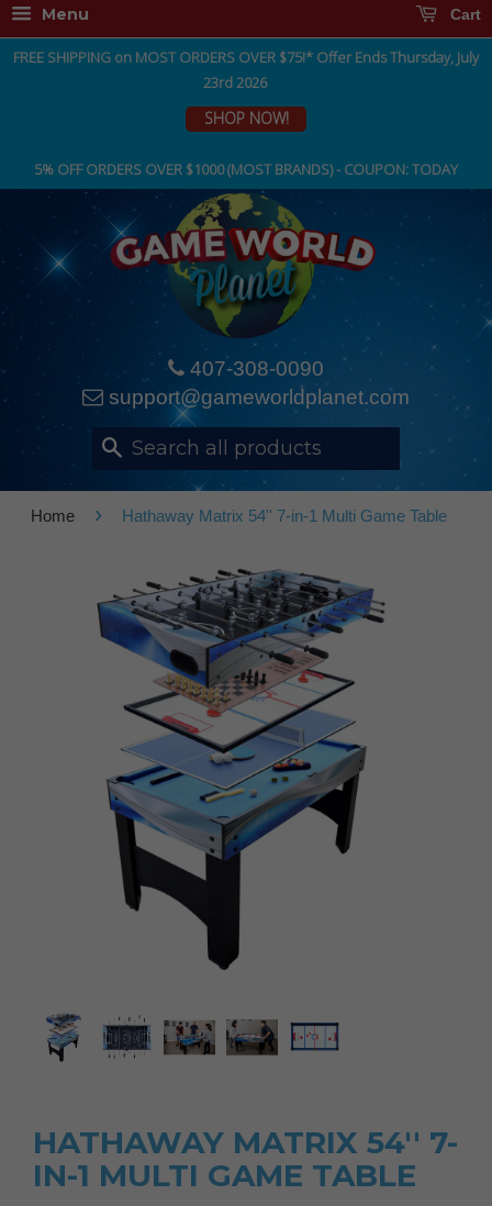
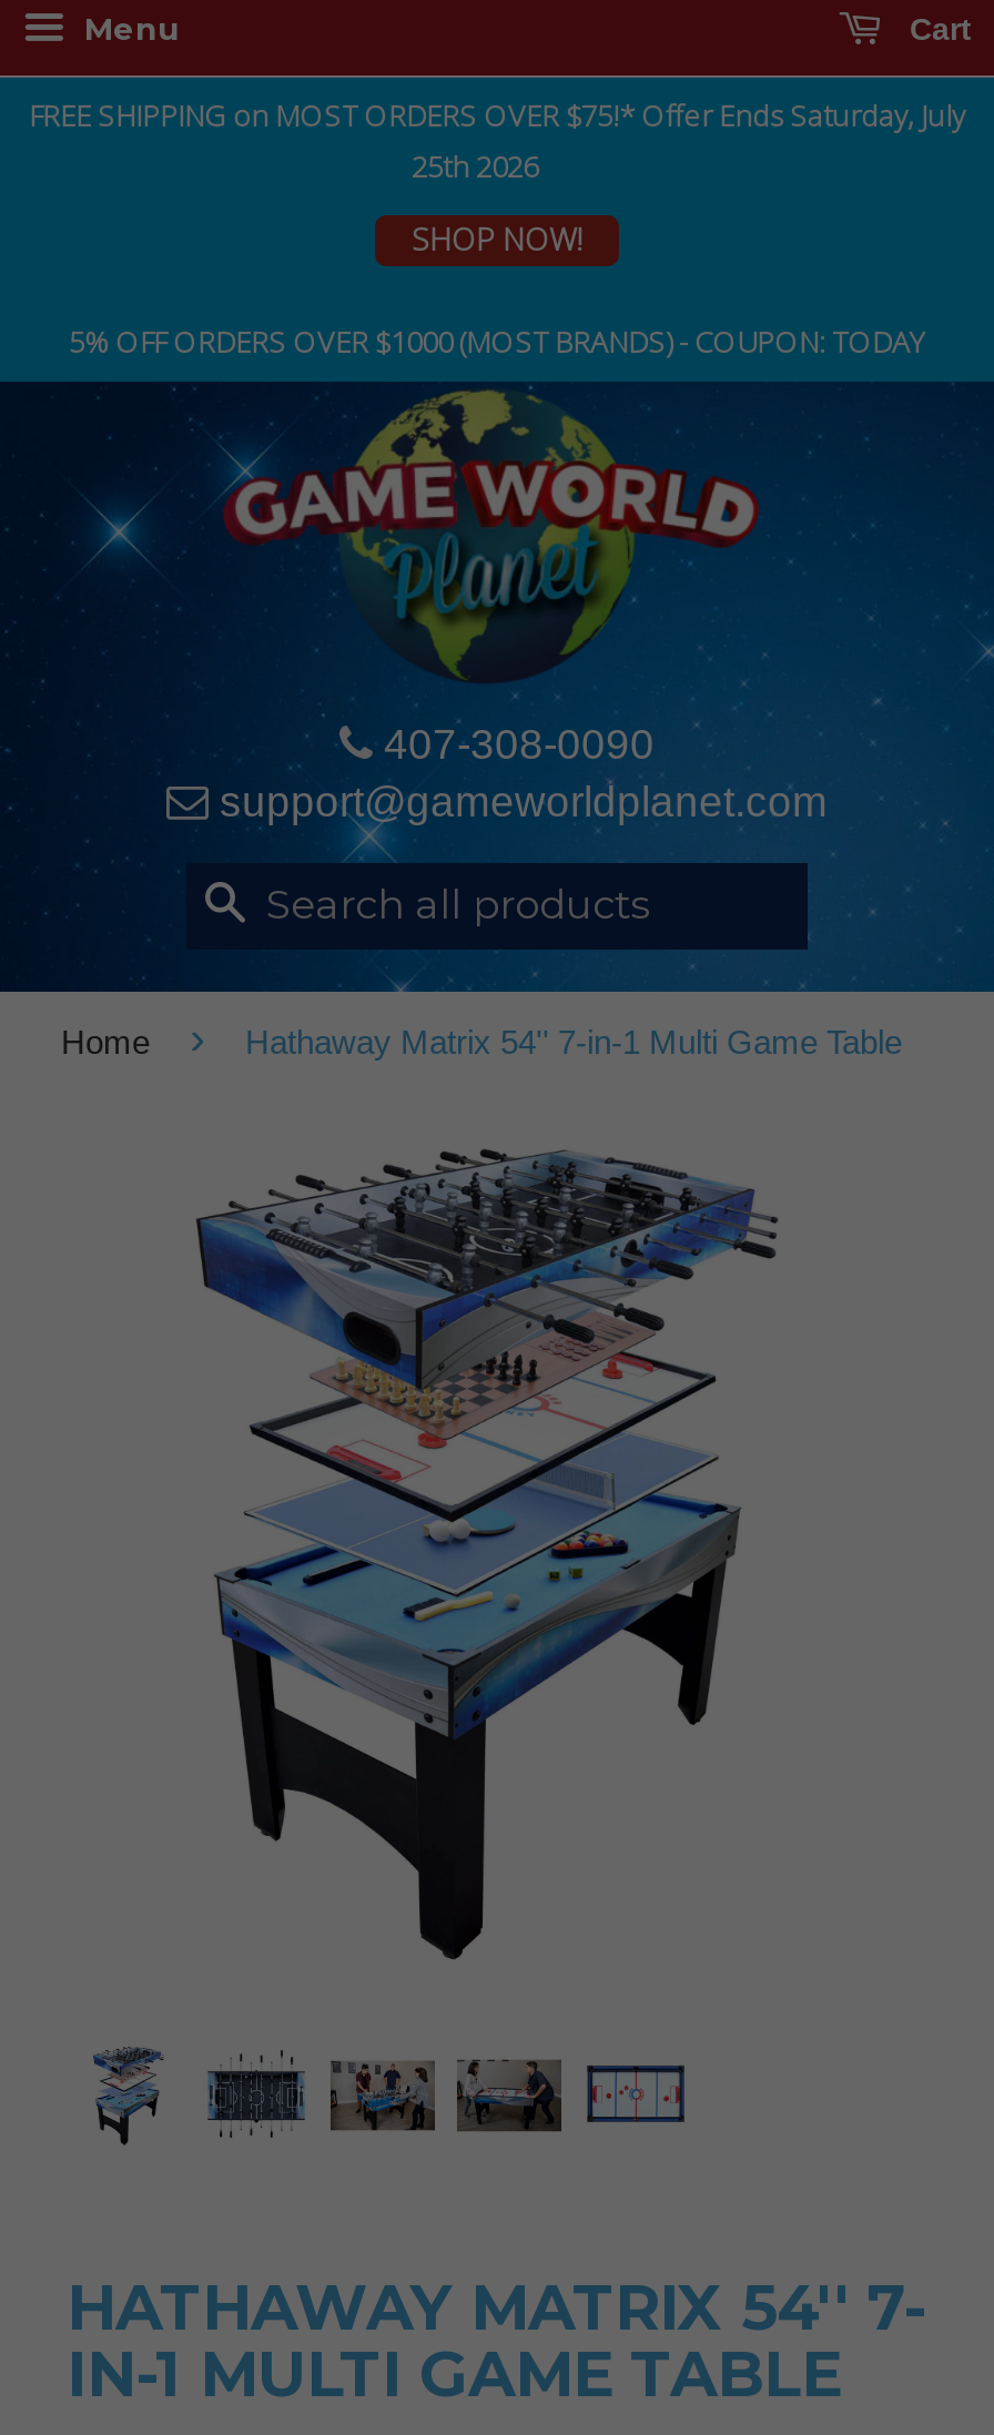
[13,47,479,92] FREE SHIPPING on MOST ORDERS OVER $75!* Offer Ends Thursday, July | 23rd 2026 -> [29,95,965,186] FREE SHIPPING on MOST ORDERS OVER $75!* Offer Ends Saturday, July | 25th 2026

